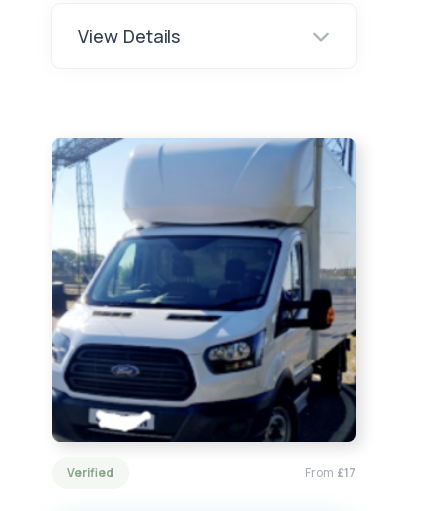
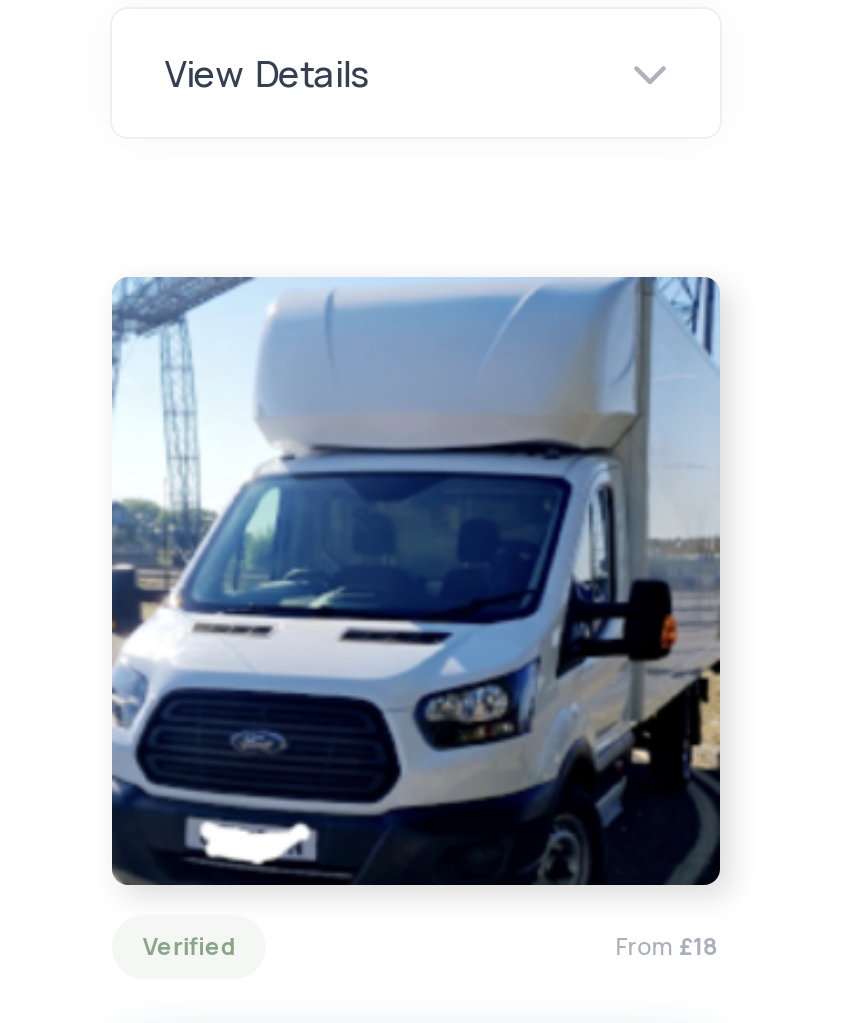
[305,463,356,480] From £17 -> [615,928,719,962] From £18

